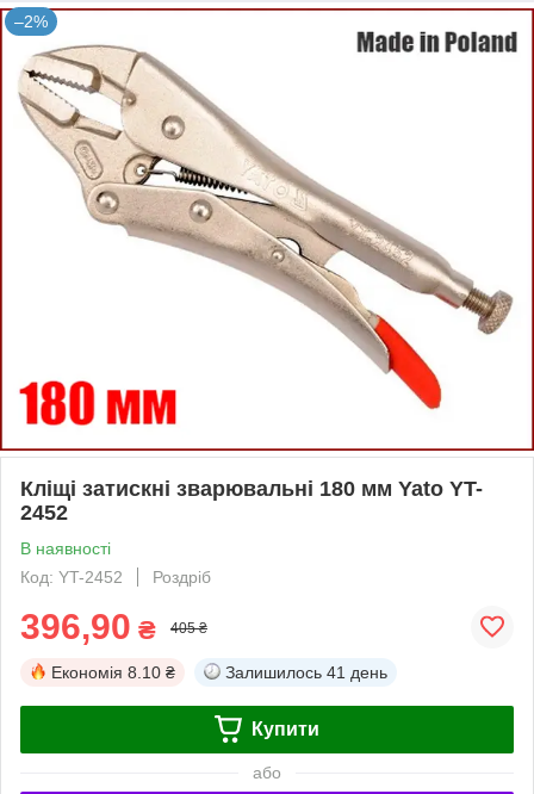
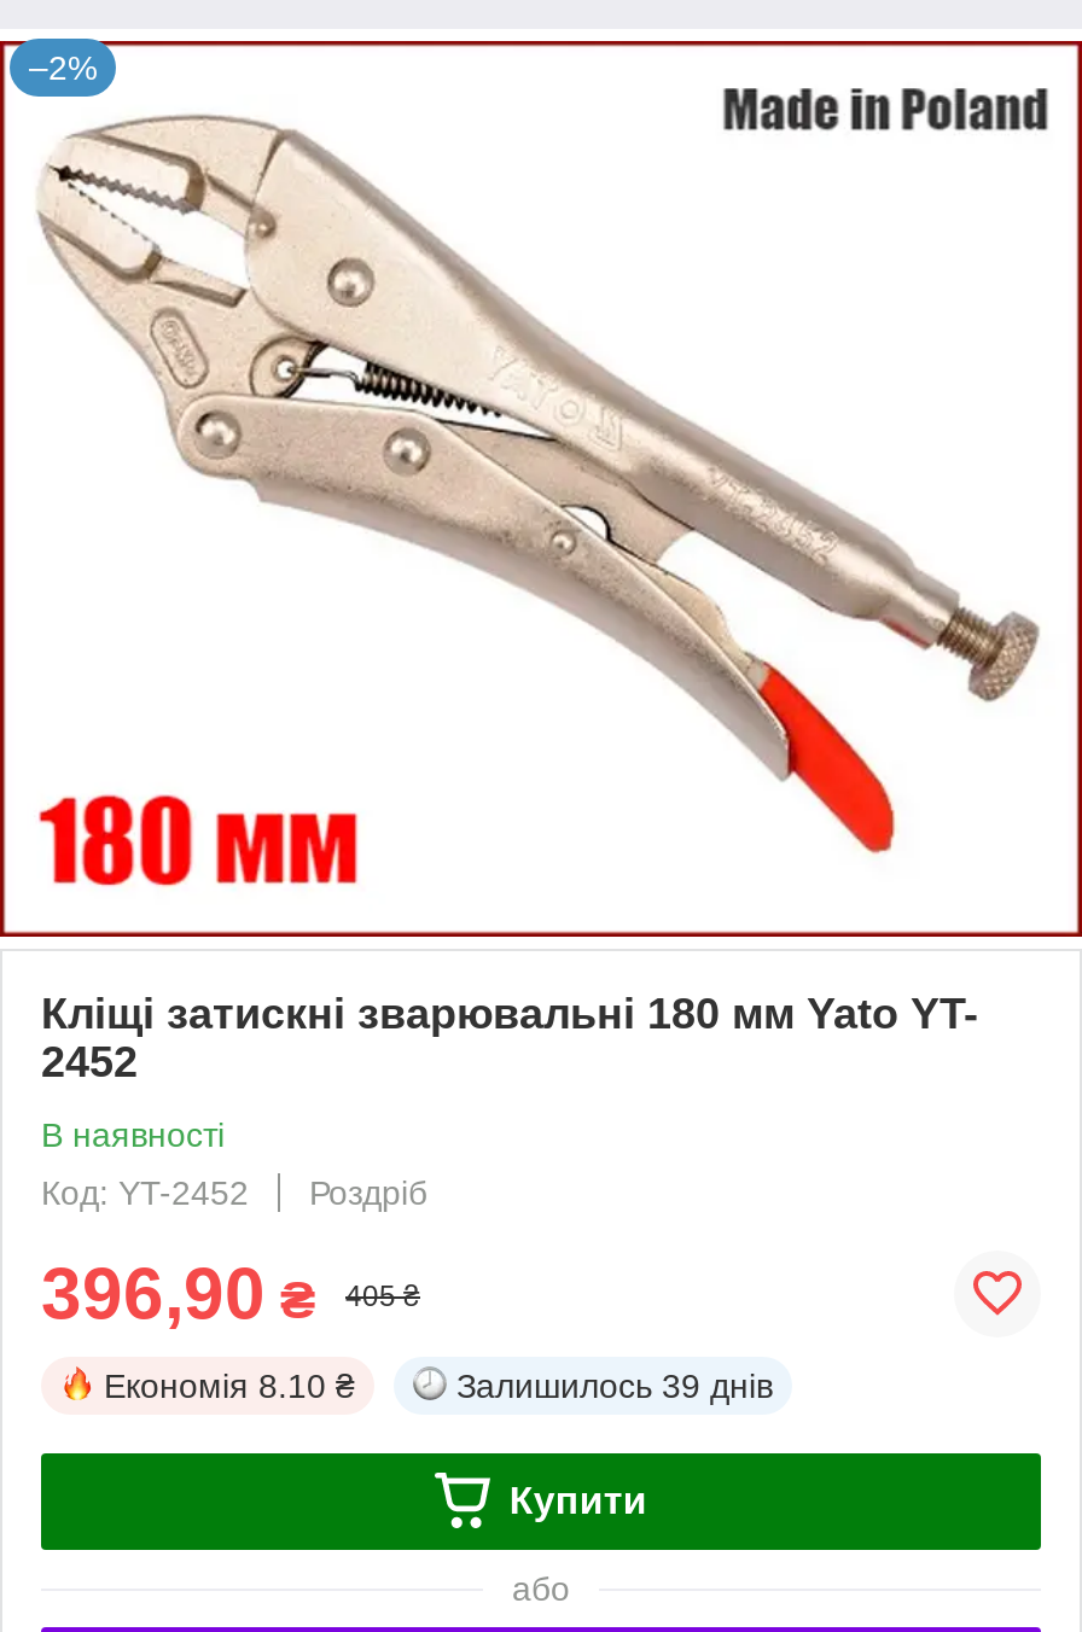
[225,663,387,682] Залишилось 41 день -> [456,1366,773,1405] Залишилось 39 днів

